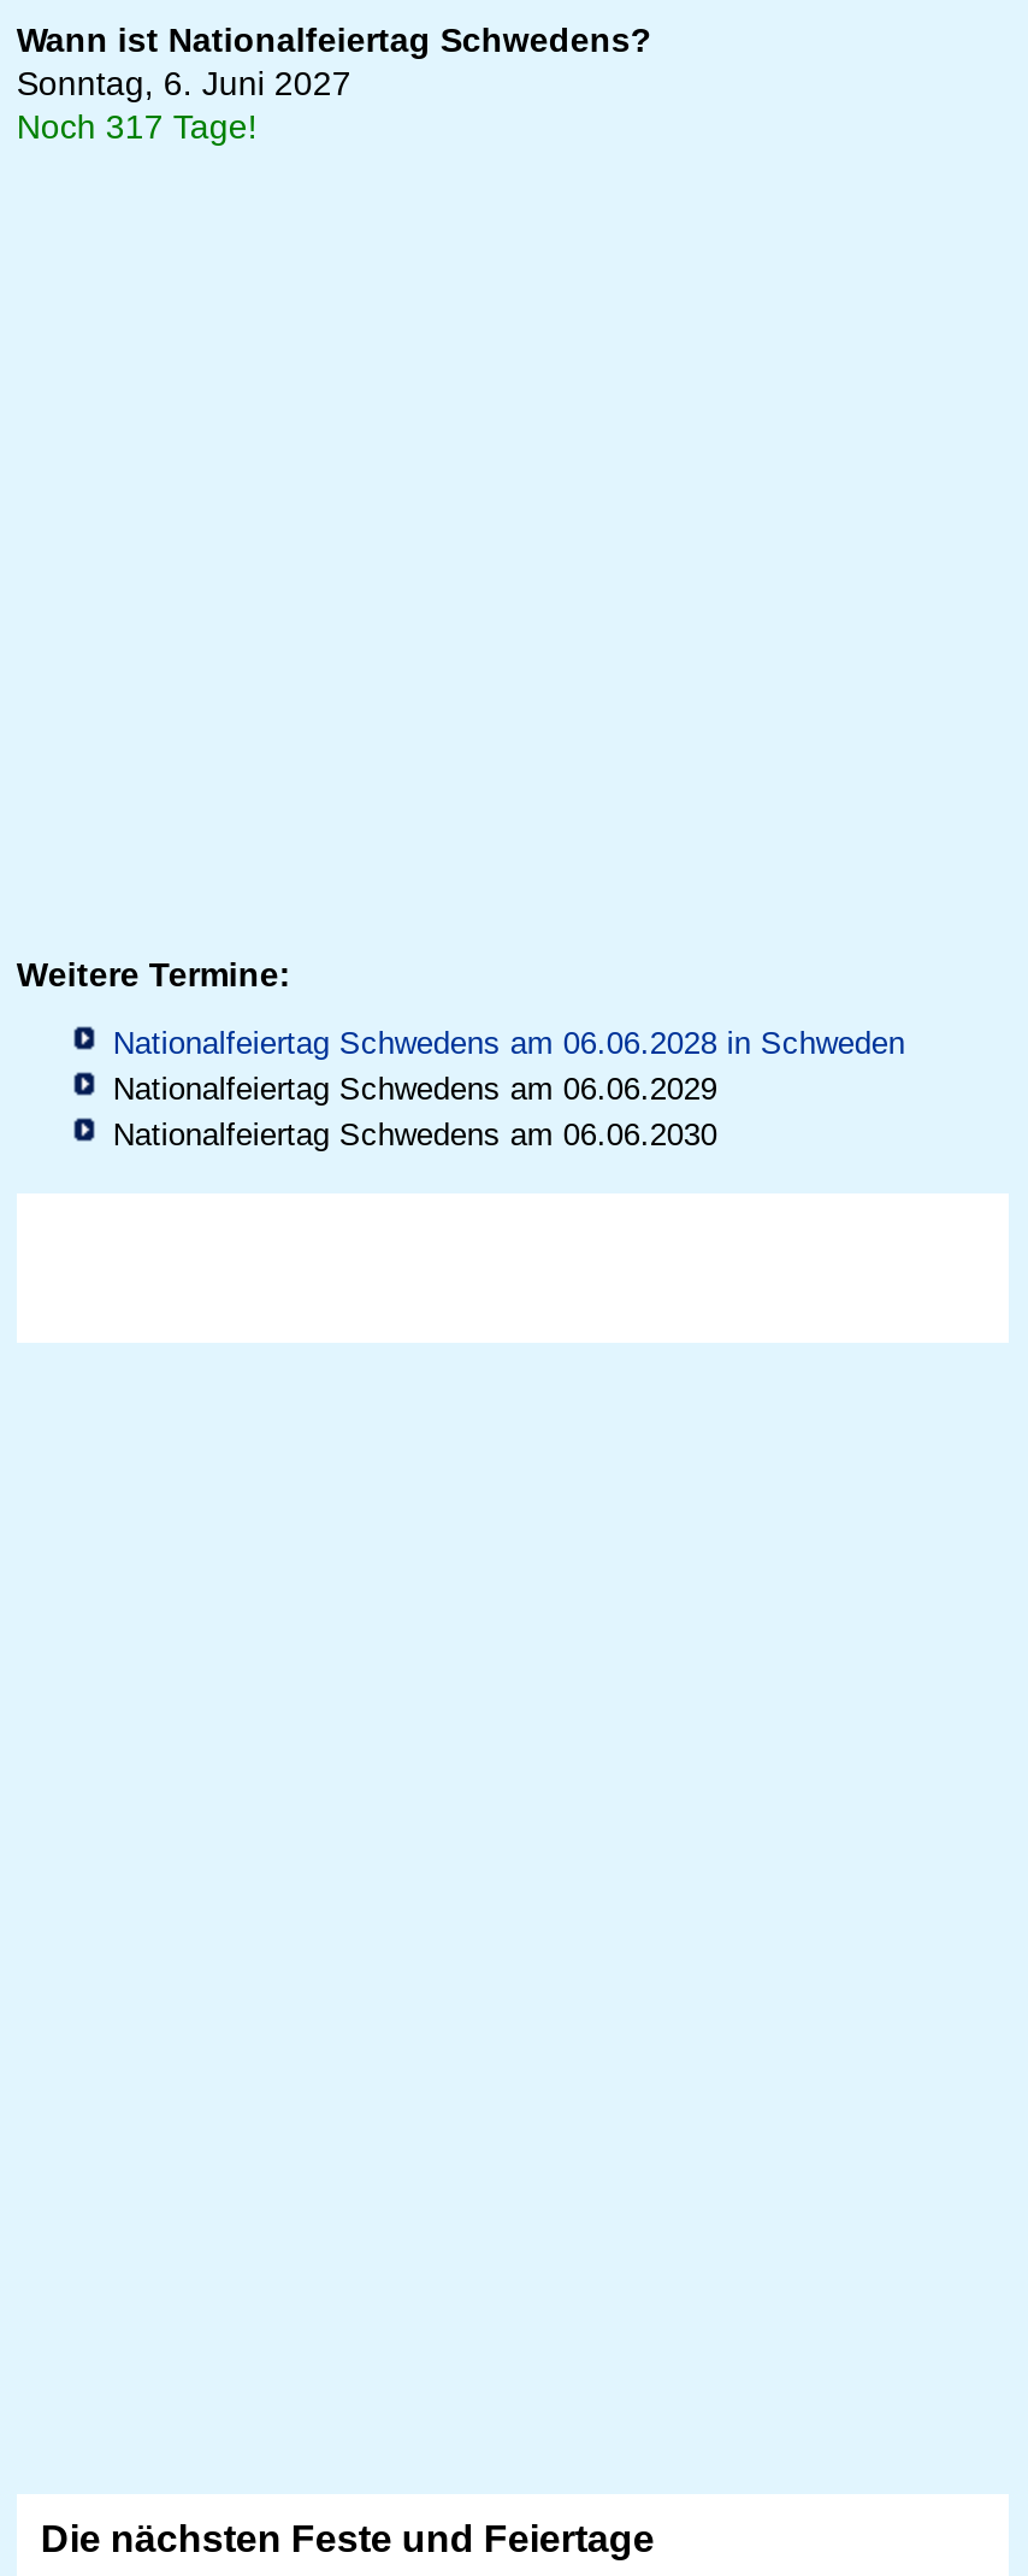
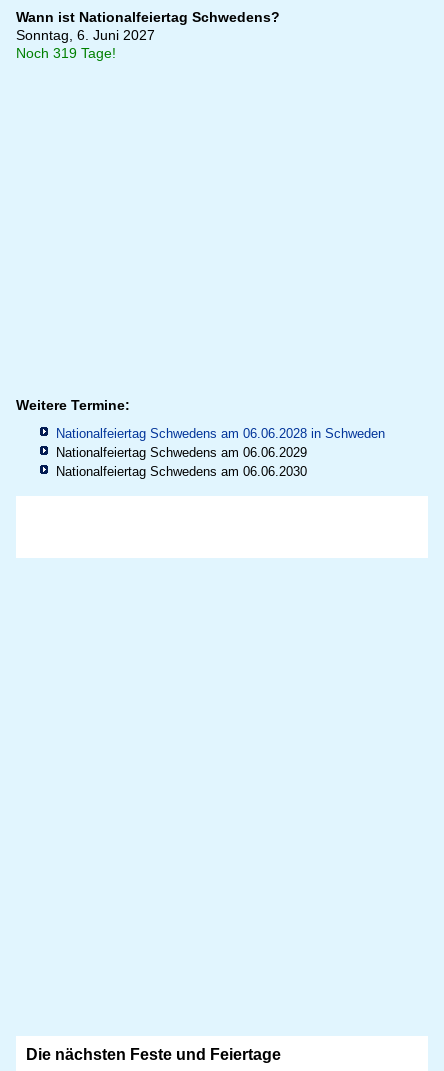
[17,108,257,147] Noch 317 Tage! -> [16,45,116,61] Noch 319 Tage!

